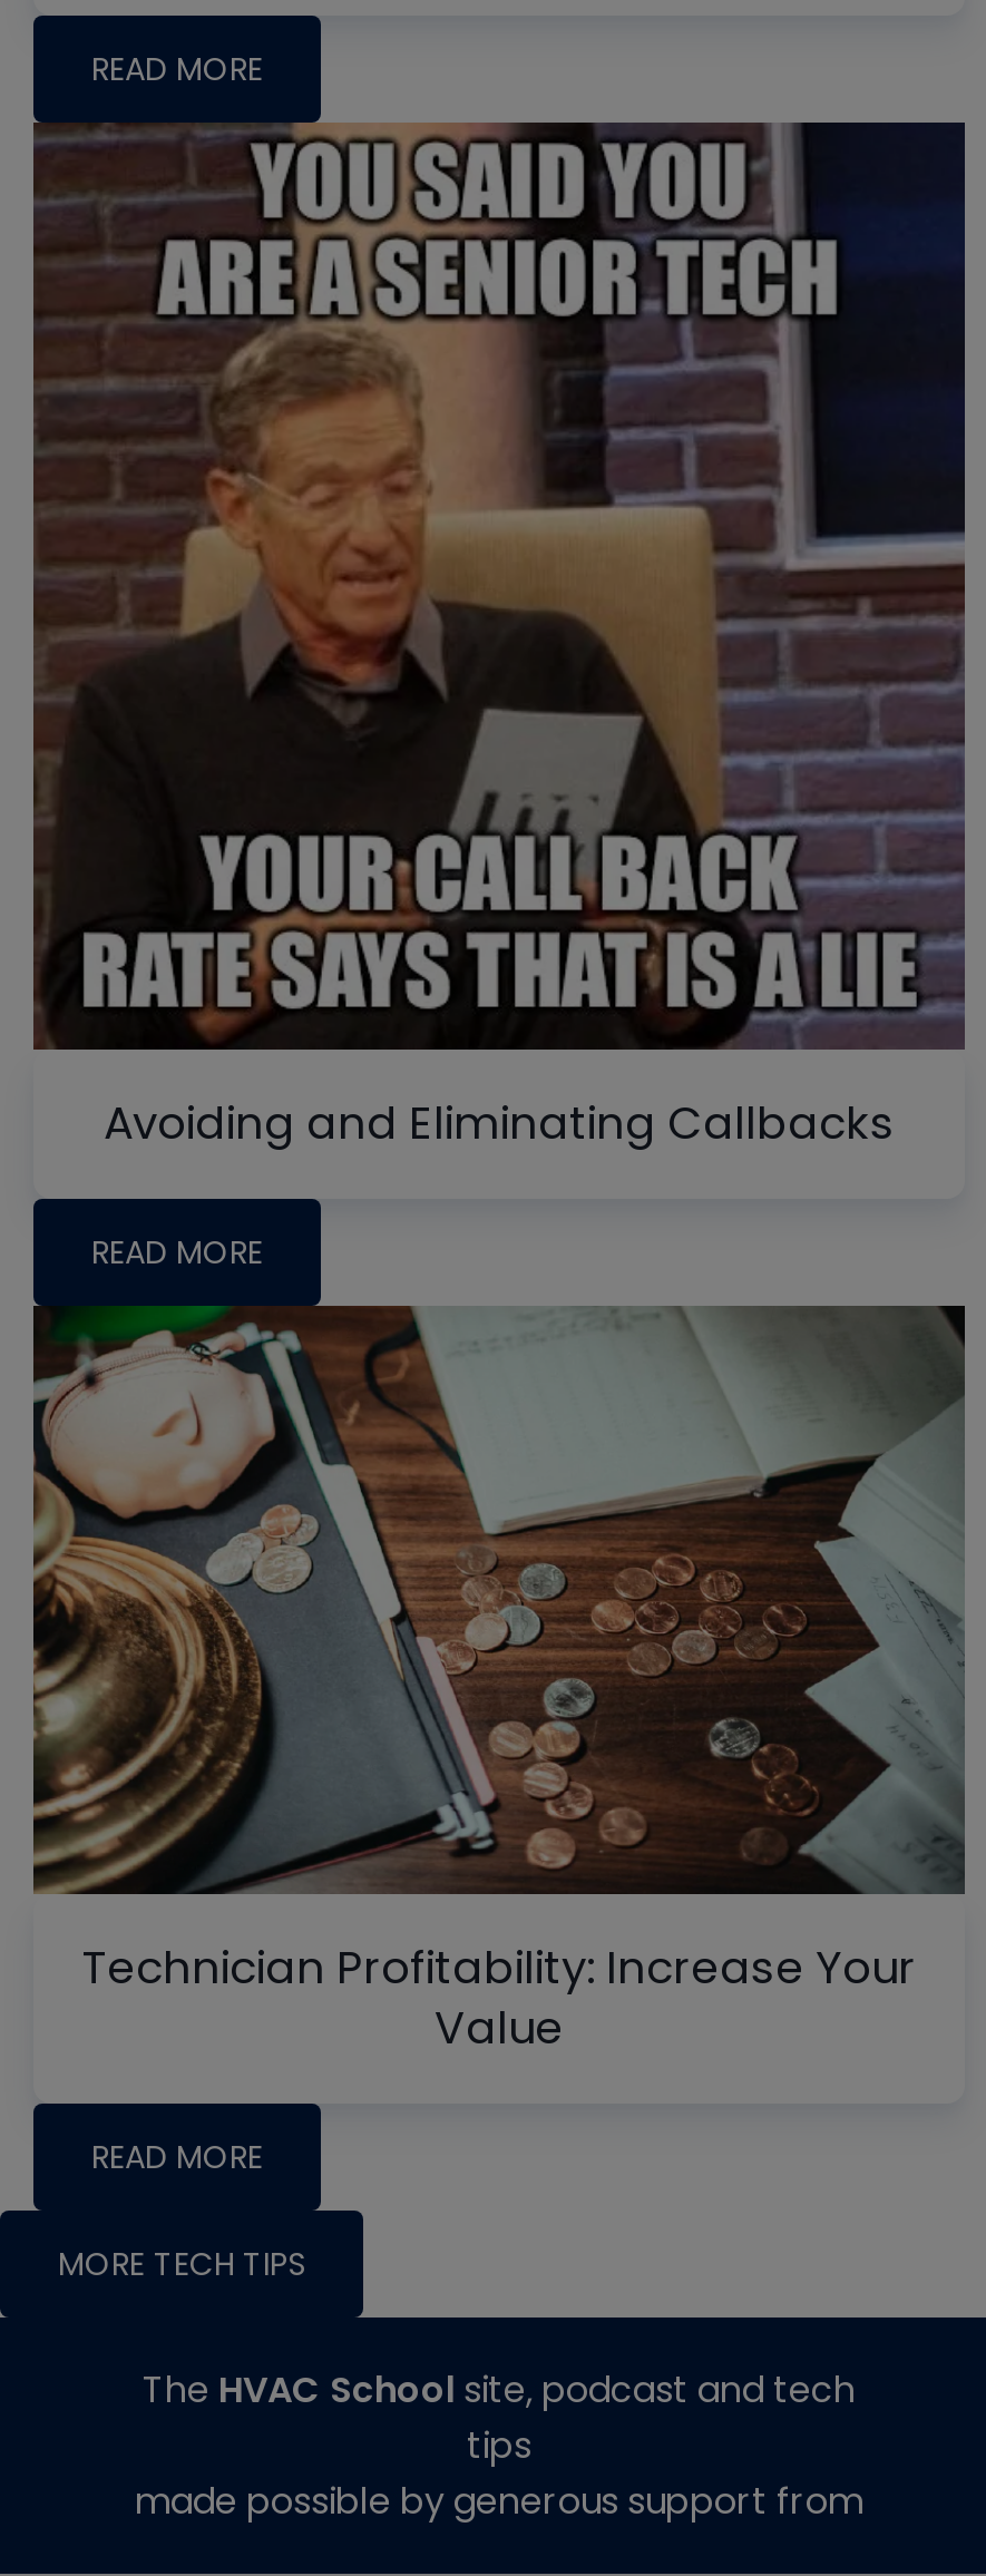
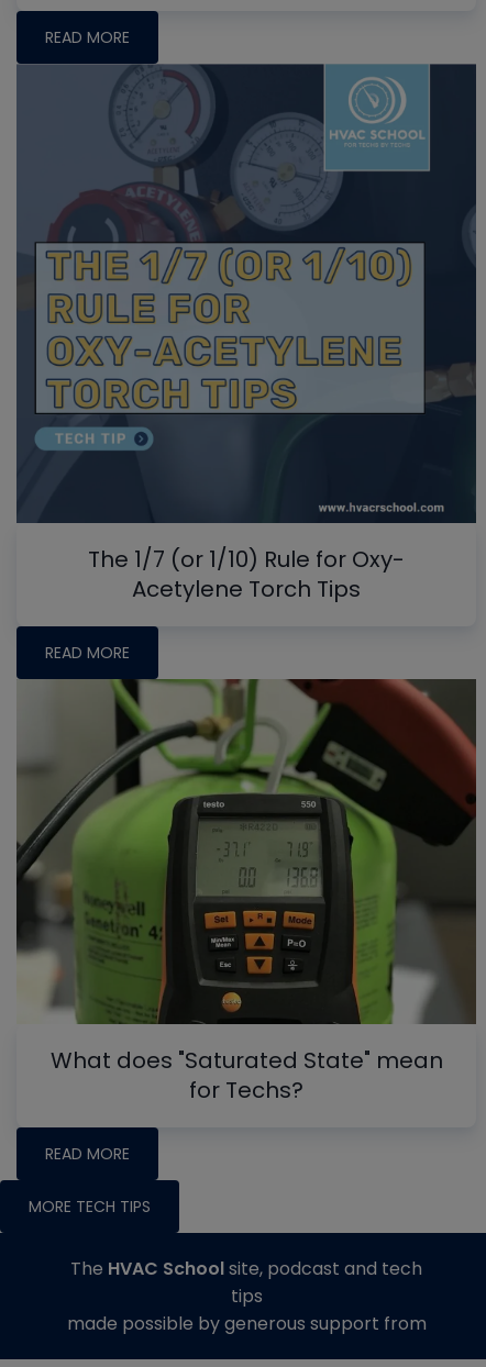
[31,119,967,1155] [image] | Avoiding and Eliminating Callbacks -> [15,63,476,604] [image] | The 1/7 (or 1/10) Rule for Oxy- | Acetylene Torch Tips
[31,1305,965,2059] [image] | Technician Profitability: Increase Your | Value -> [15,678,476,1105] [image] | What does "Saturated State" mean | for Techs?

